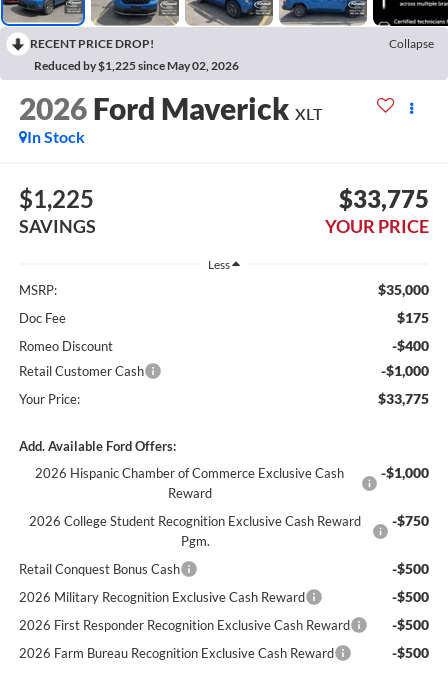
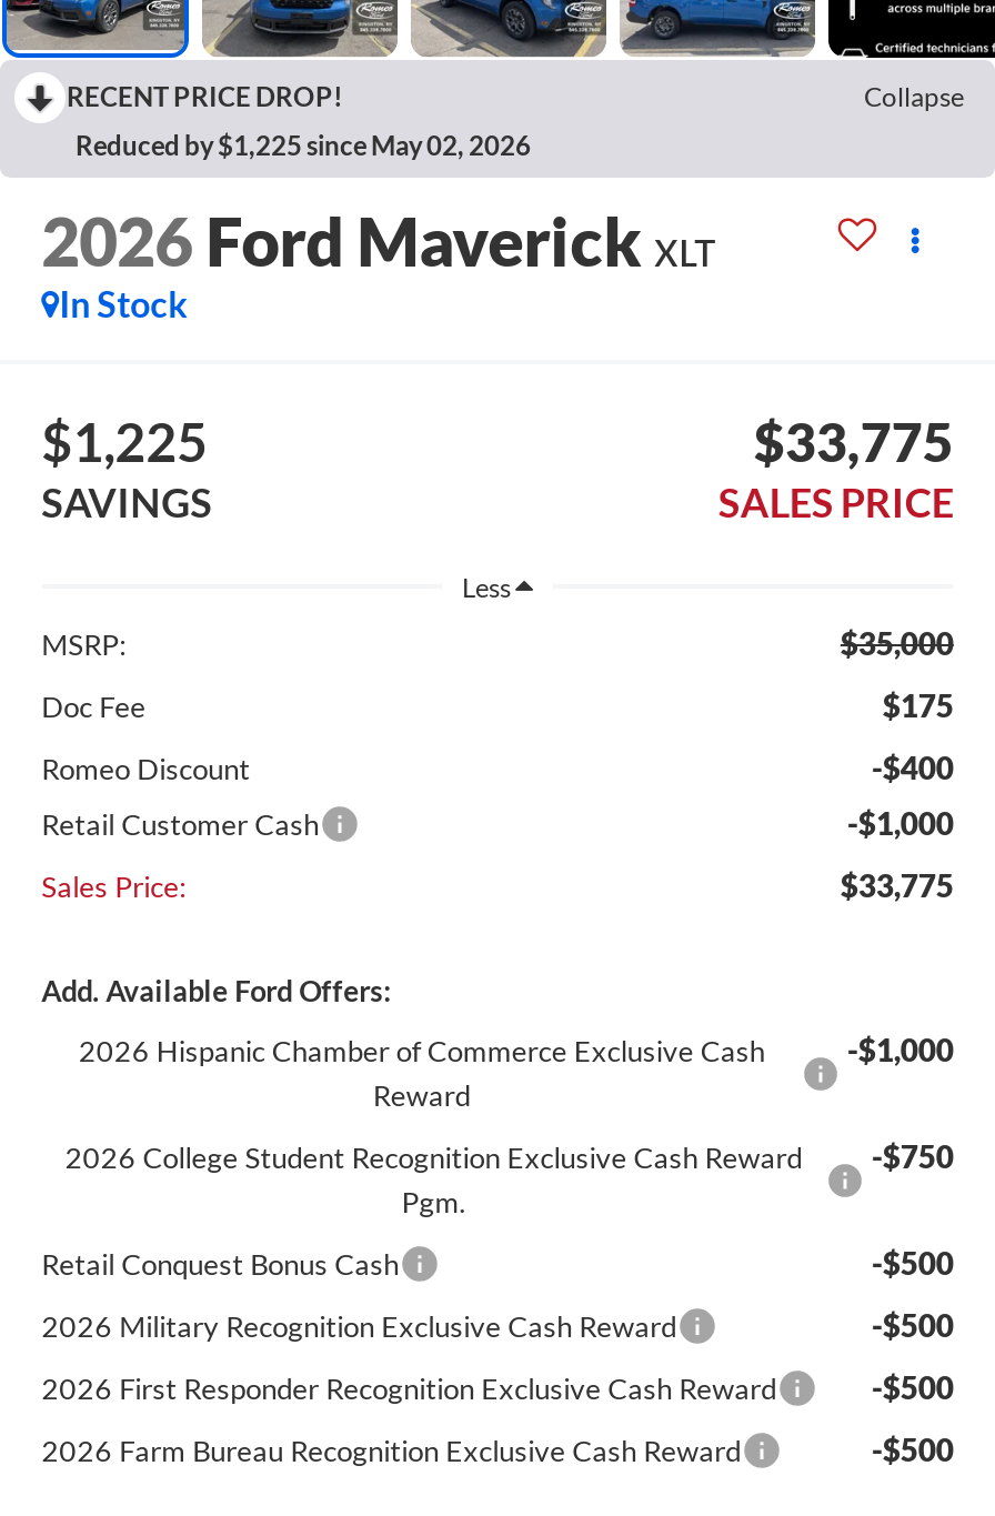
[325,215,429,237] YOUR PRICE -> [718,478,954,527] SALES PRICE
[19,391,80,407] Your Price: -> [41,869,186,904] Sales Price:

